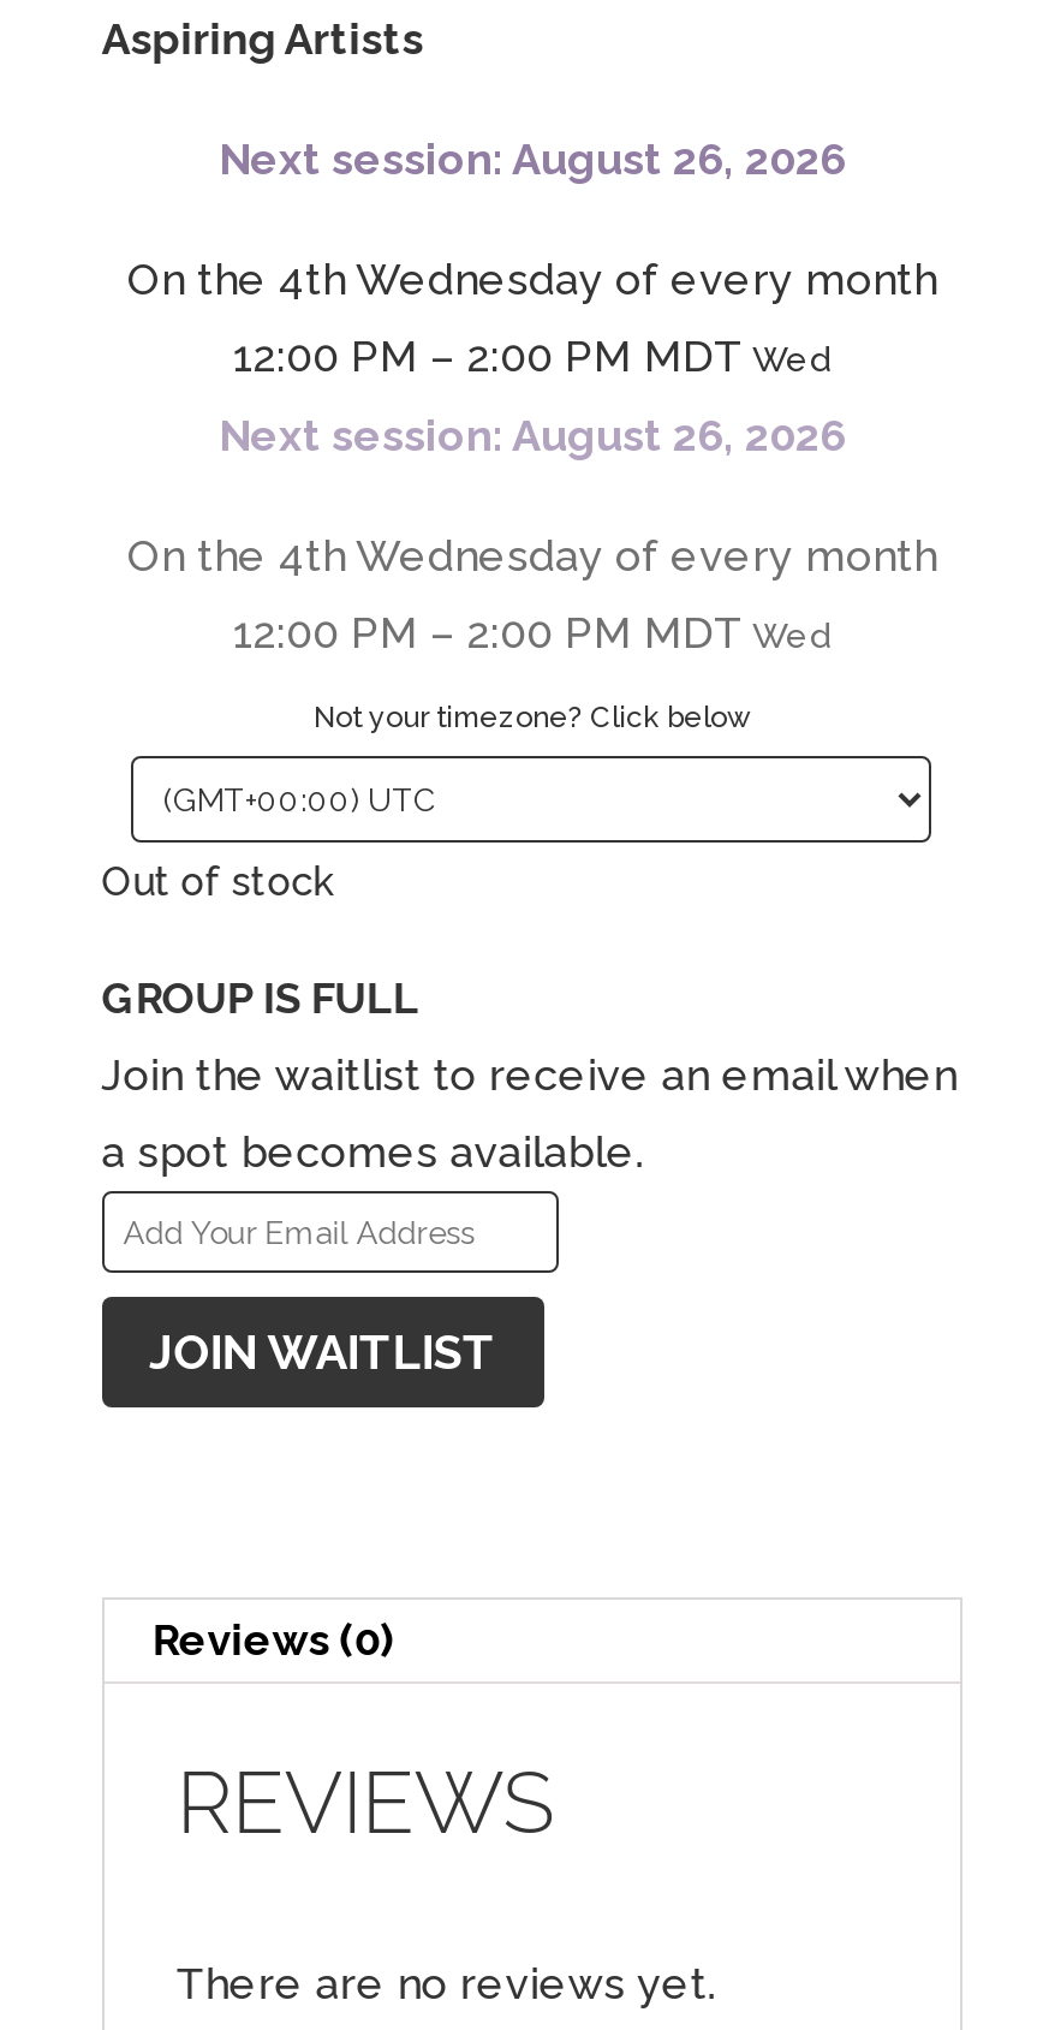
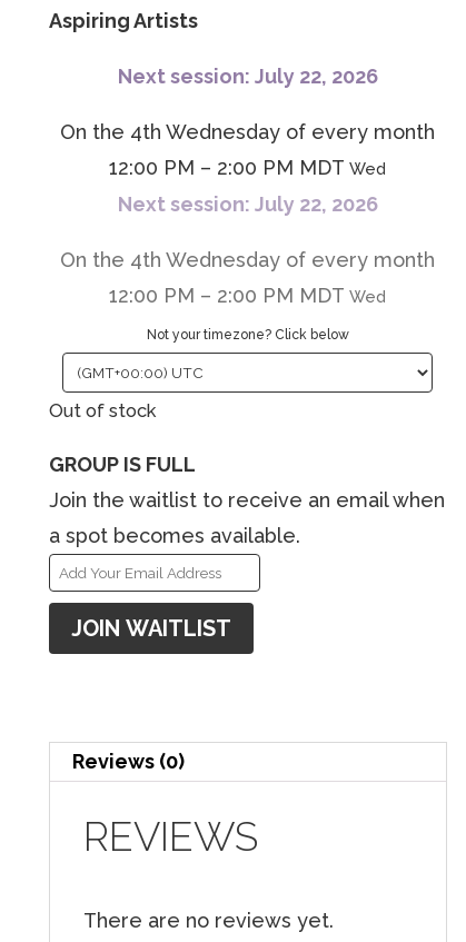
[219,133,846,184] Next session: August 26, 2026 -> [118,65,378,88] Next session: July 22, 2026
[219,410,846,460] Next session: August 26, 2026 -> [118,192,378,216] Next session: July 22, 2026

